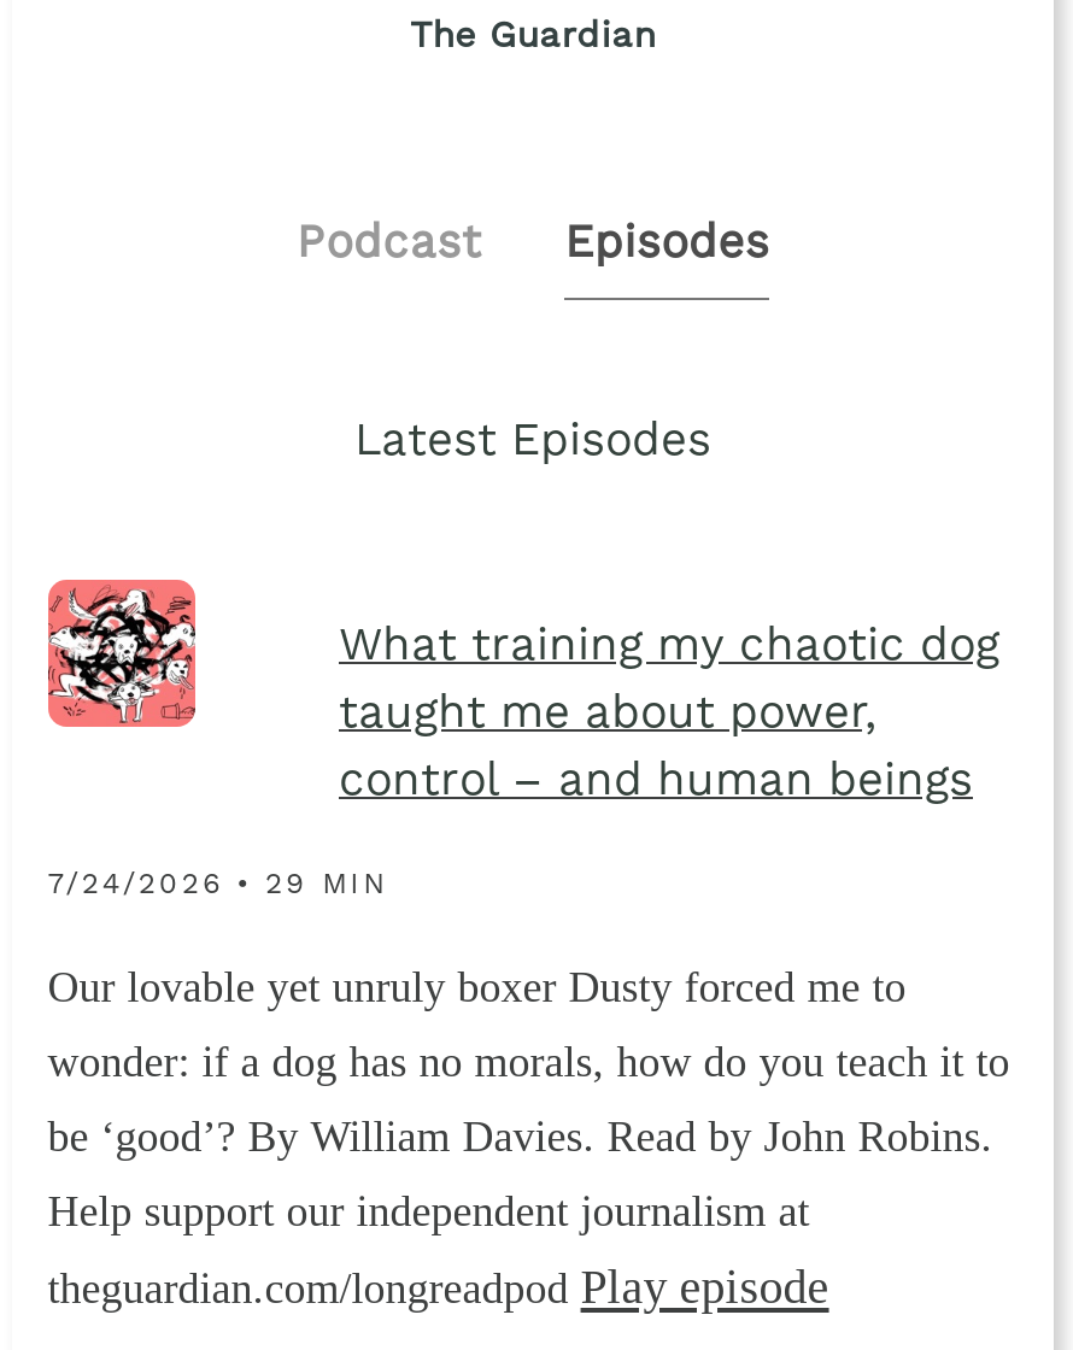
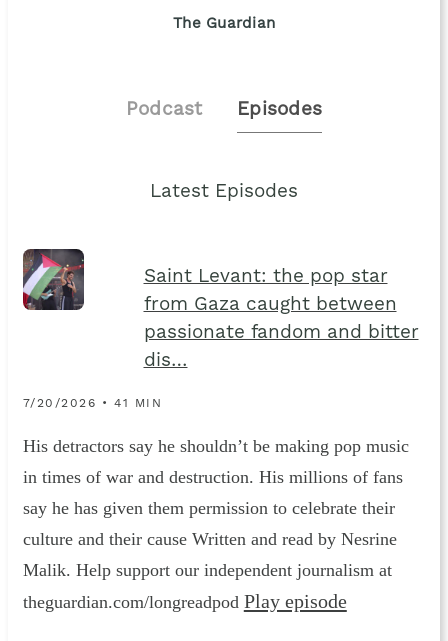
[46,577,1010,1234] [image] | What training my chaotic dog | taught me about power, | control – and human beings | 7/24/2026 • 29 MIN | Our lovable yet unruly boxer Dusty forced me to | wonder: if a dog has no morals, how do you teach it to | be ‘good’? By William Davies. Read by John Robins. | Help support our independent journalism at -> [22,248,418,579] [image] | Saint Levant: the pop star | from Gaza caught between | passionate fandom and bitter | dis… | 7/20/2026 • 41 MIN | His detractors say he shouldn’t be making pop music | in times of war and destruction. His millions of fans | say he has given them permission to celebrate their | culture and their cause Written and read by Nesrine | Malik. Help support our independent journalism at

